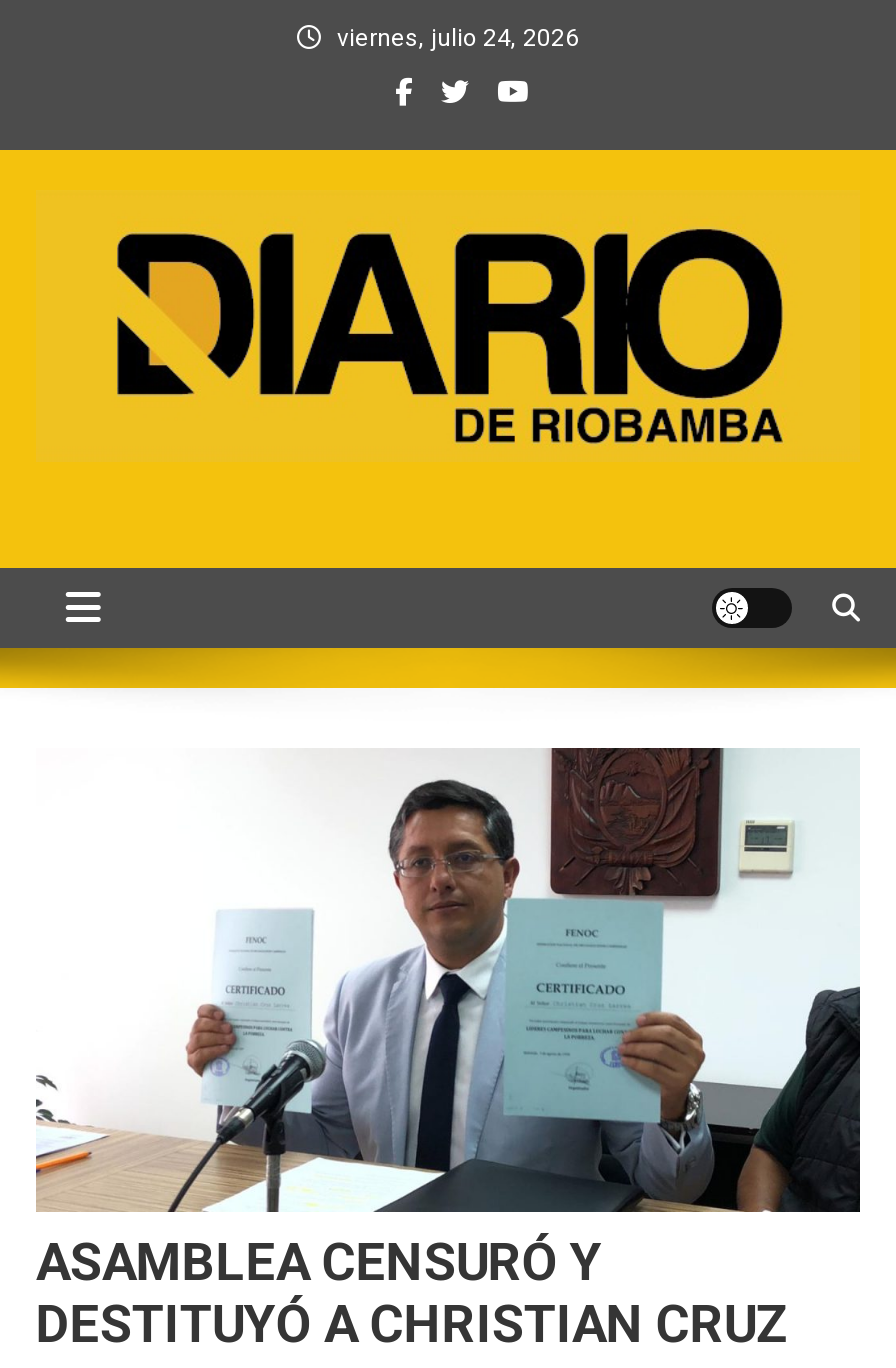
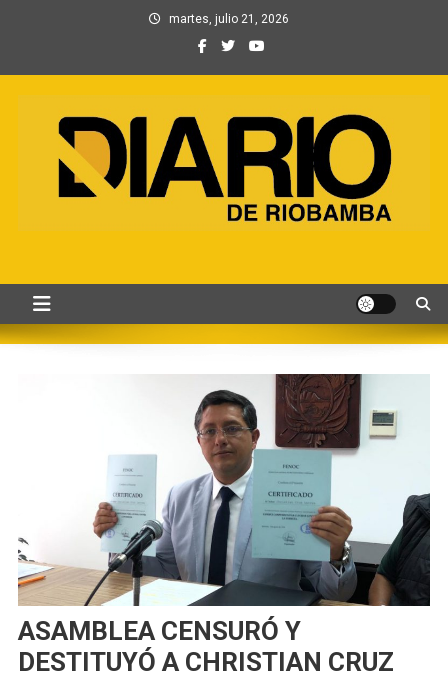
[337,24,579,52] viernes, julio 24, 2026 -> [169,12,289,26] martes, julio 21, 2026

